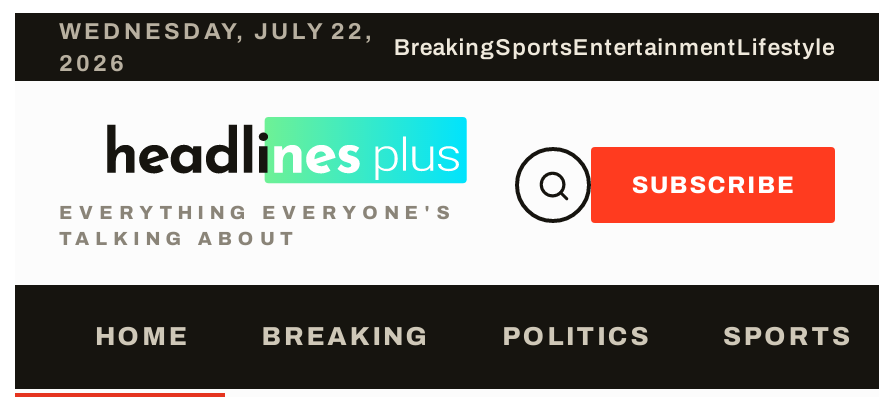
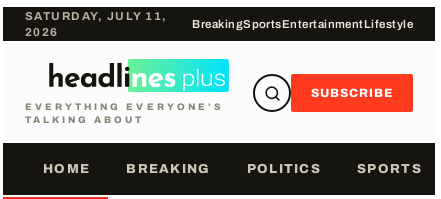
[59,19,376,43] WEDNESDAY, JULY 22, -> [25,10,168,22] SATURDAY, JULY 11,

